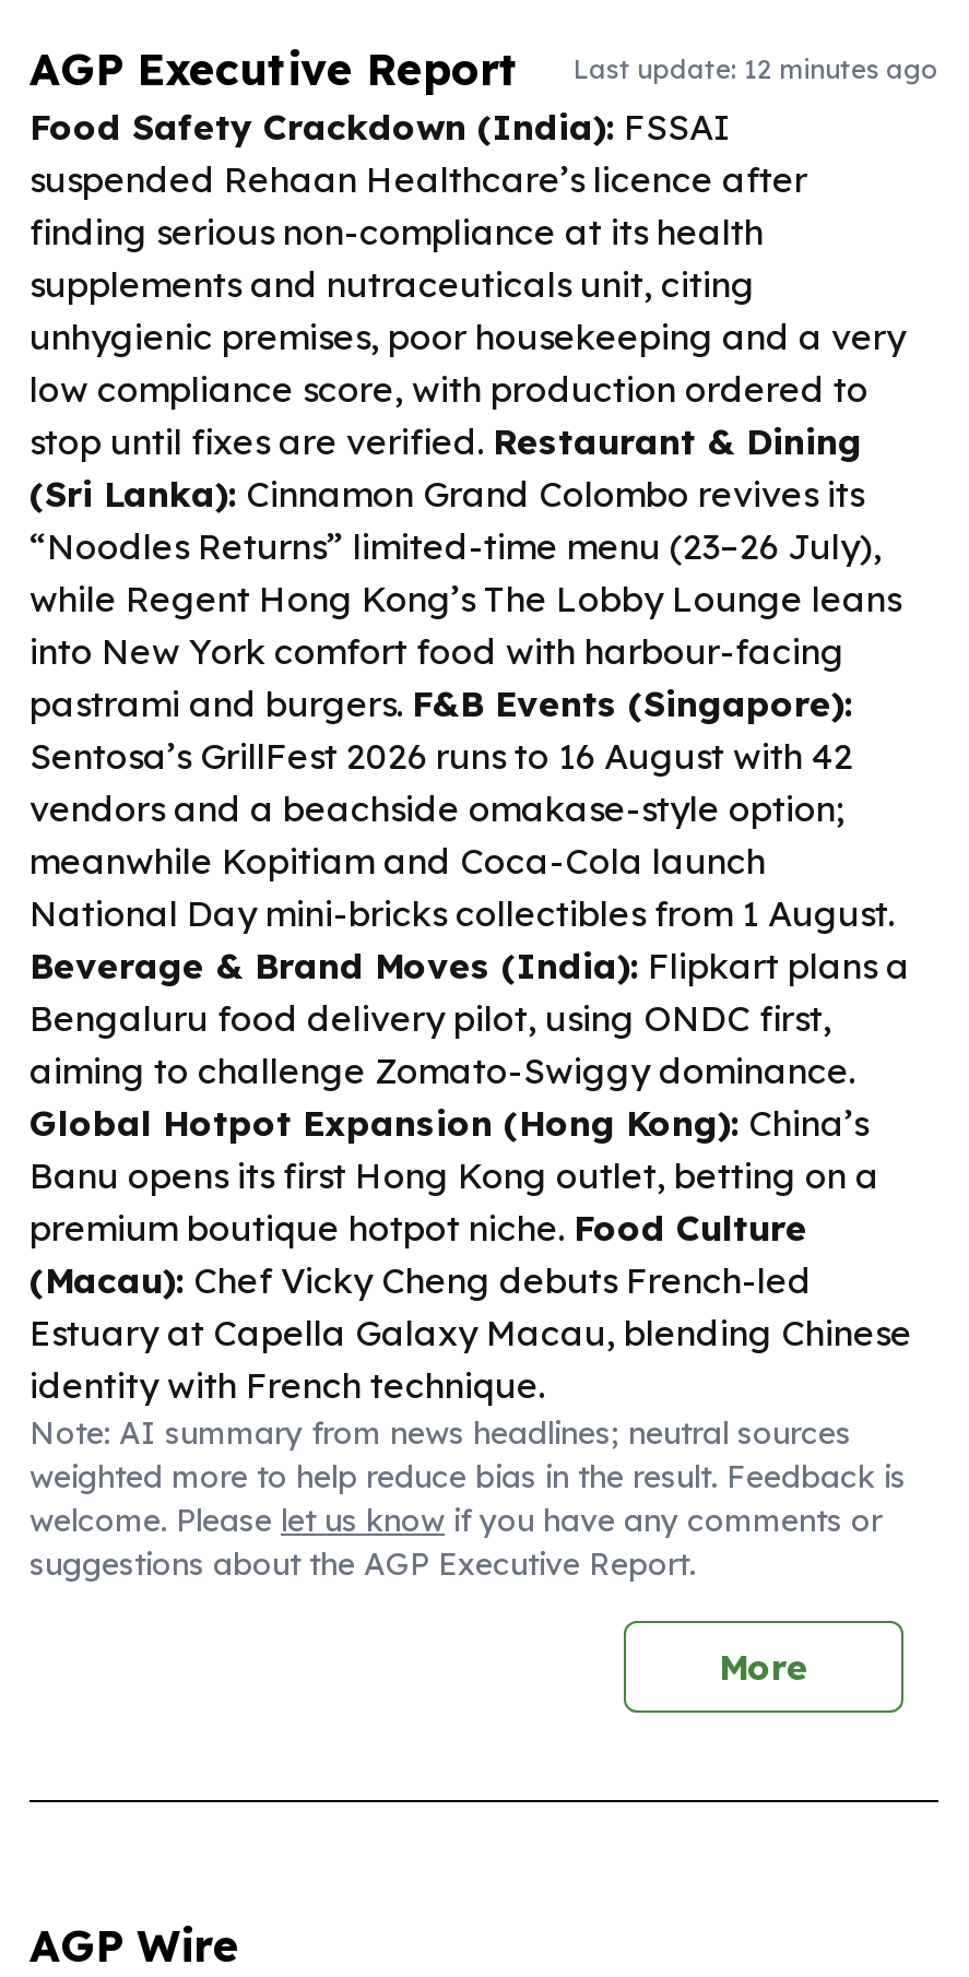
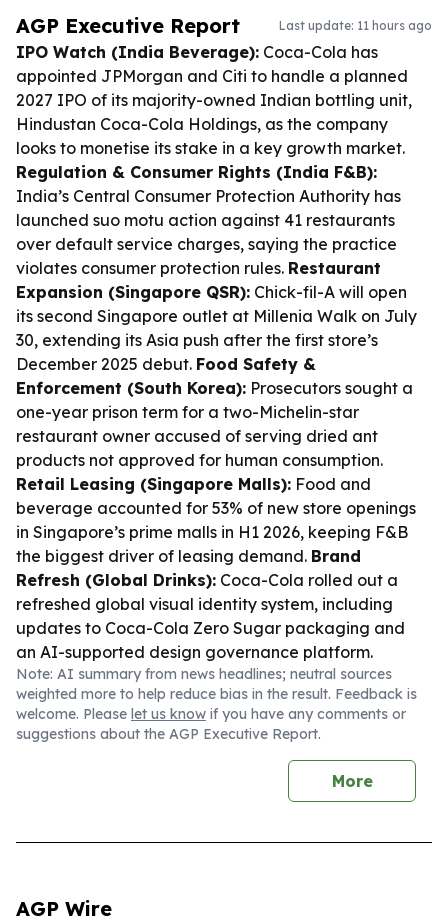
[29,52,938,1407] Last update: 12 minutes ago | Food Safety Crackdown (India): FSSAI | suspended Rehaan Healthcare’s licence after | finding serious non-compliance at its health | supplements and nutraceuticals unit, citing | unhygienic premises, poor housekeeping and a very | low compliance score, with production ordered to | stop until fixes are verified. Restaurant & Dining | (Sri Lanka): Cinnamon Grand Colombo revives its | “Noodles Returns” limited-time menu (23–26 July), | while Regent Hong Kong’s The Lobby Lounge leans | into New York comfort food with harbour-facing | pastrami and burgers. F&B Events (Singapore): | Sentosa’s GrillFest 2026 runs to 16 August with 42 | vendors and a beachside omakase-style option; | meanwhile Kopitiam and Coca-Cola launch | National Day mini-bricks collectibles from 1 August. | Beverage & Brand Moves (India): Flipkart plans a | Bengaluru food delivery pilot, using ONDC first, | aiming to challenge Zomato-Swiggy dominance. | Global Hotpot Expansion (Hong Kong): China’s | Banu opens its first Hong Kong outlet, betting on a | premium boutique hotpot niche. Food Culture | (Macau): Chef Vicky Cheng debuts French-led | Estuary at Capella Galaxy Macau, blending Chinese | identity with French technique. -> [16,18,432,662] Last update: 11 hours ago | IPO Watch (India Beverage): Coca-Cola has | appointed JPMorgan and Citi to handle a planned | 2027 IPO of its majority-owned Indian bottling unit, | Hindustan Coca-Cola Holdings, as the company | looks to monetise its stake in a key growth market. | Regulation & Consumer Rights (India F&B): | India’s Central Consumer Protection Authority has | launched suo motu action against 41 restaurants | over default service charges, saying the practice | violates consumer protection rules. Restaurant | Expansion (Singapore QSR): Chick-fil-A will open | its second Singapore outlet at Millenia Walk on July | 30, extending its Asia push after the first store’s | December 2025 debut. Food Safety & | Enforcement (South Korea): Prosecutors sought a | one-year prison term for a two-Michelin-star | restaurant owner accused of serving dried ant | products not approved for human consumption. | Retail Leasing (Singapore Malls): Food and | beverage accounted for 53% of new store openings | in Singapore’s prime malls in H1 2026, keeping F&B | the biggest driver of leasing demand. Brand | Refresh (Global Drinks): Coca-Cola rolled out a | refreshed global visual identity system, including | updates to Coca-Cola Zero Sugar packaging and | an AI-supported design governance platform.

